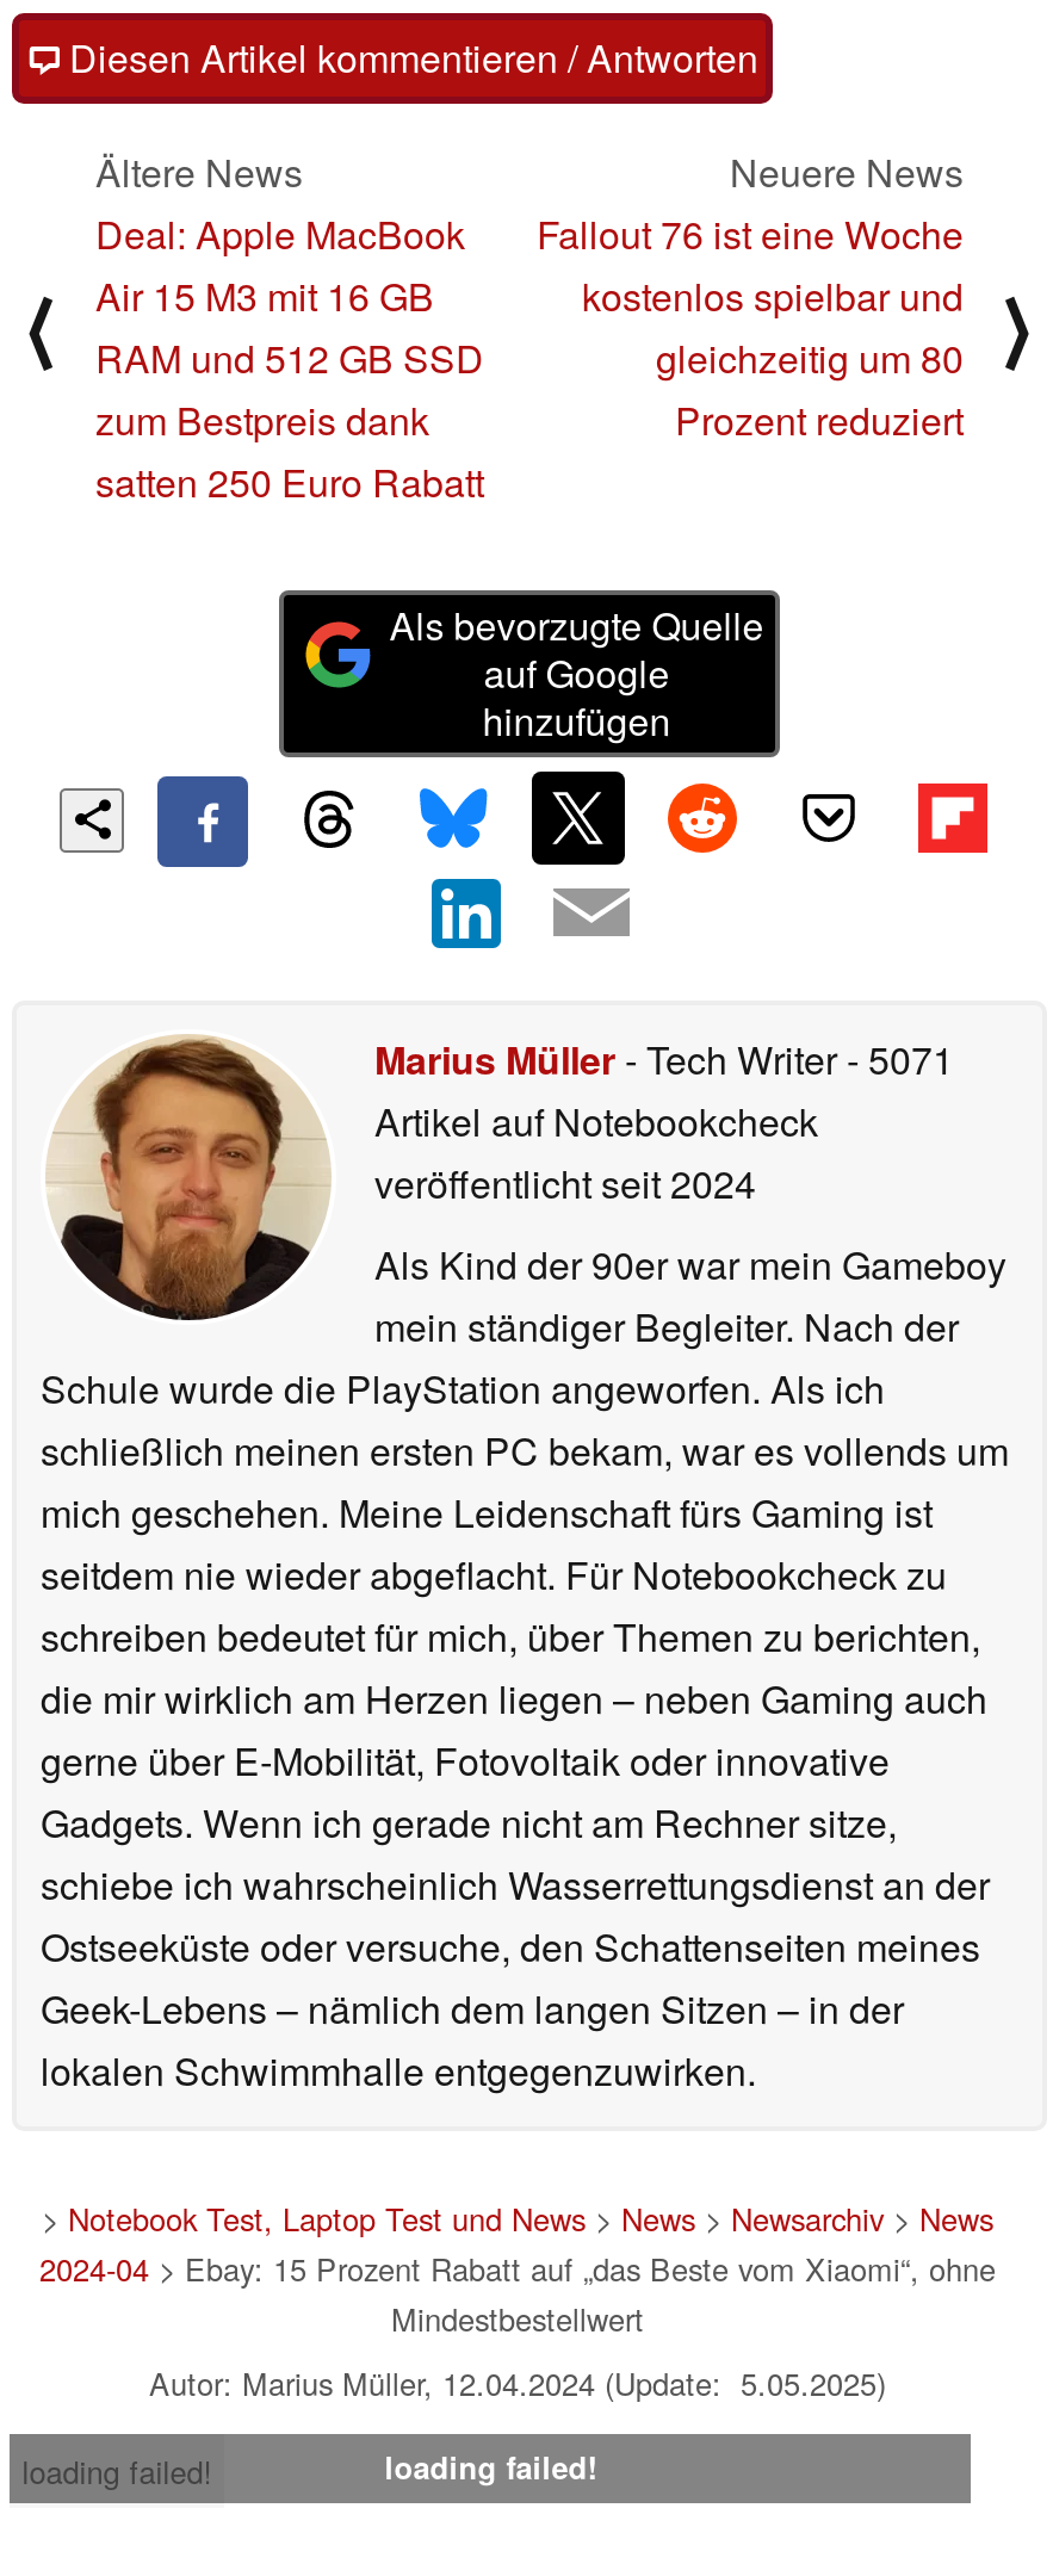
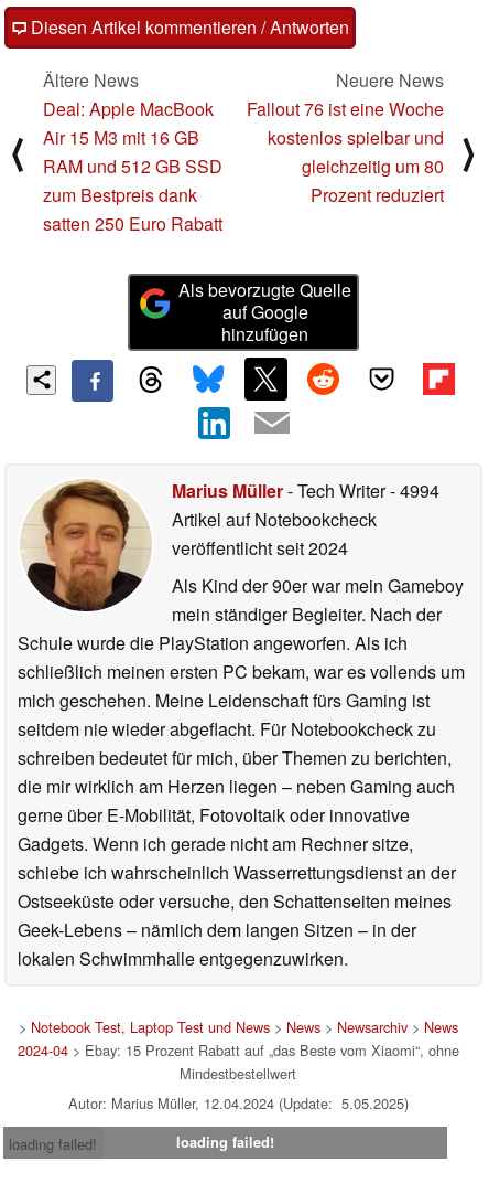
[374,1031,954,1086] Marius Müller - Tech Writer - 5071 -> [172,477,439,503] Marius Müller - Tech Writer - 4994

